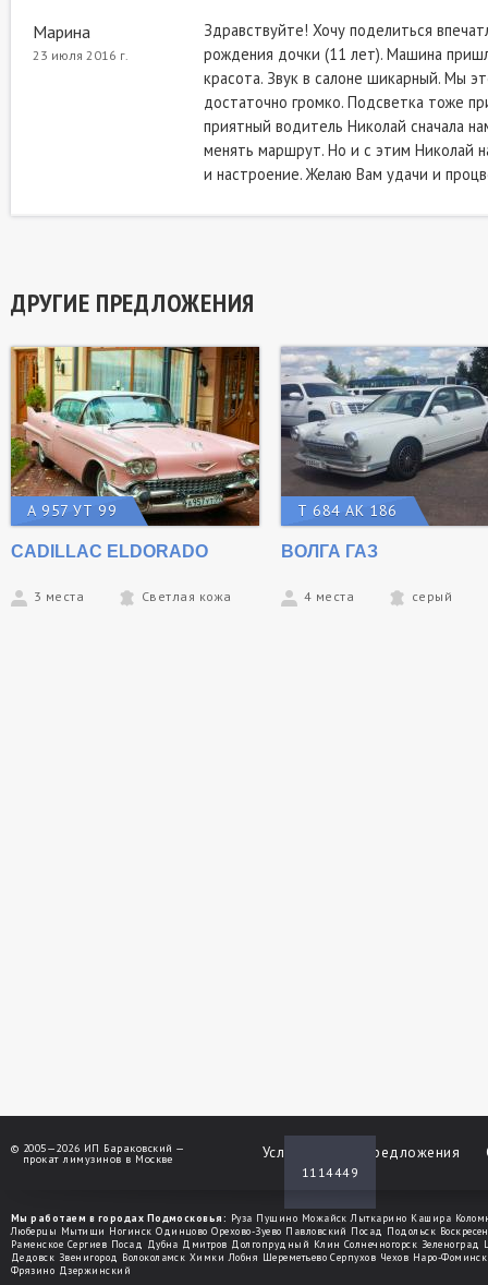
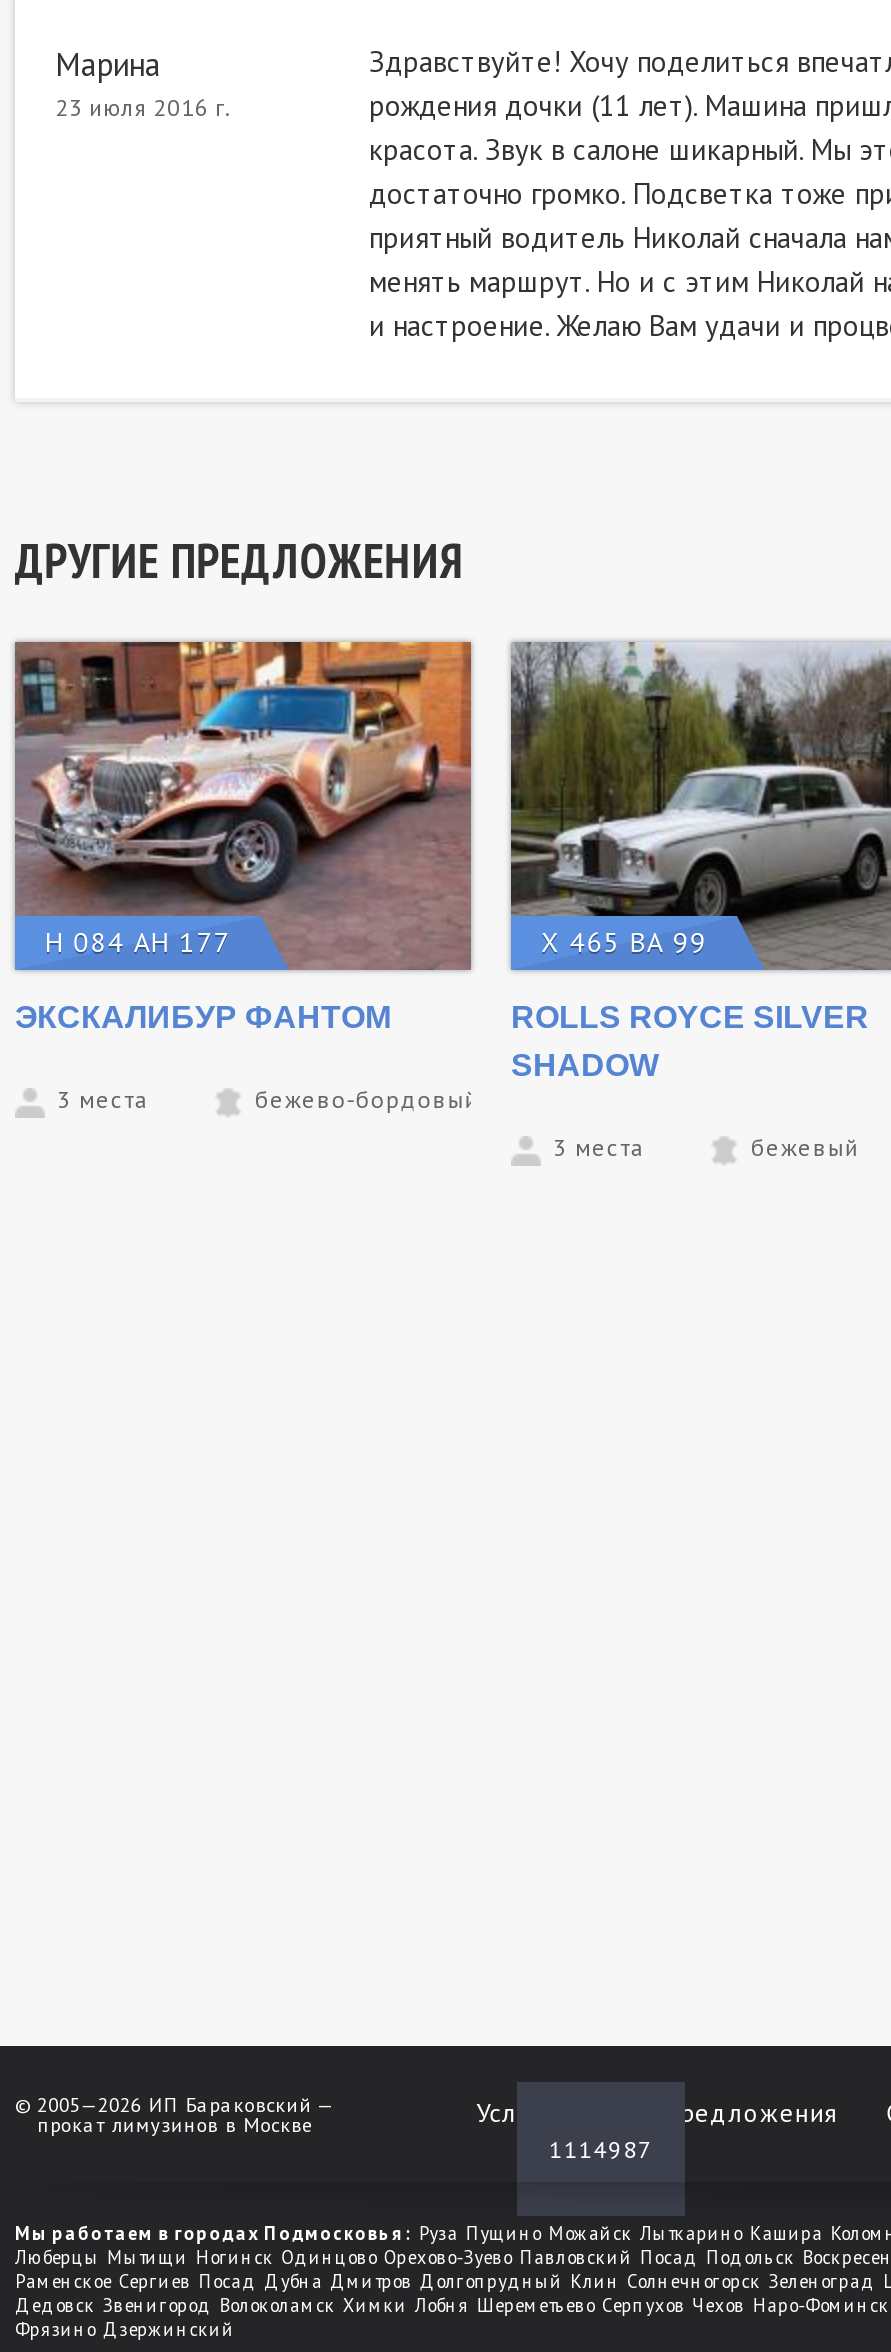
[10,346,260,527] [image] | А 957 УТ 99 -> [13,640,473,972] [image] | Н 084 АН 177
[281,346,485,526] [image] | Т 684 АК 186 -> [511,642,885,970] [image] | Х 465 ВА 99
[11,542,208,561] CADILLAC ELDORADO -> [15,1000,391,1034] ЭКСКАЛИБУР ФАНТОМ
[281,542,378,561] ВОЛГА ГАЗ -> [511,1000,869,1082] ROLLS ROYCE SILVER | SHADOW
[142,588,232,604] Светлая кожа -> [255,1084,479,1114] бежево-бордовый
[304,588,452,604] 4 места | серый -> [553,1132,860,1162] 3 места | бежевый
[301,1164,358,1180] 1114449 -> [548,2134,653,2164] 1114987

